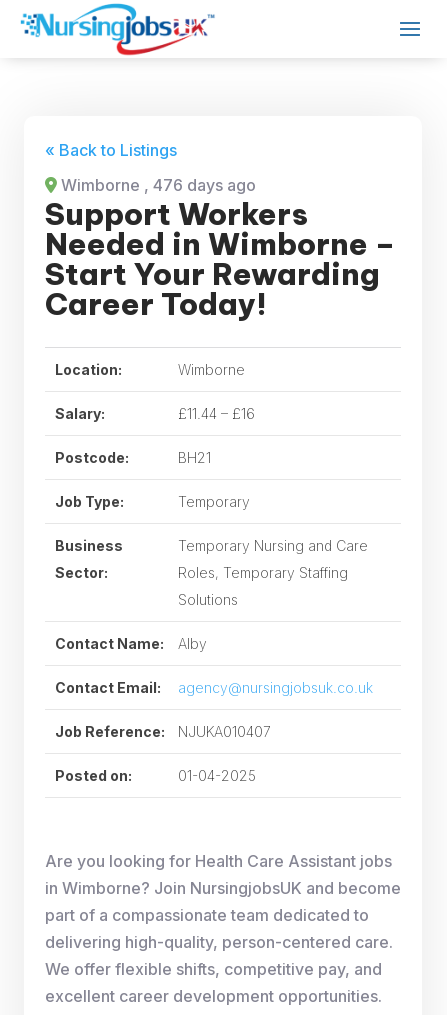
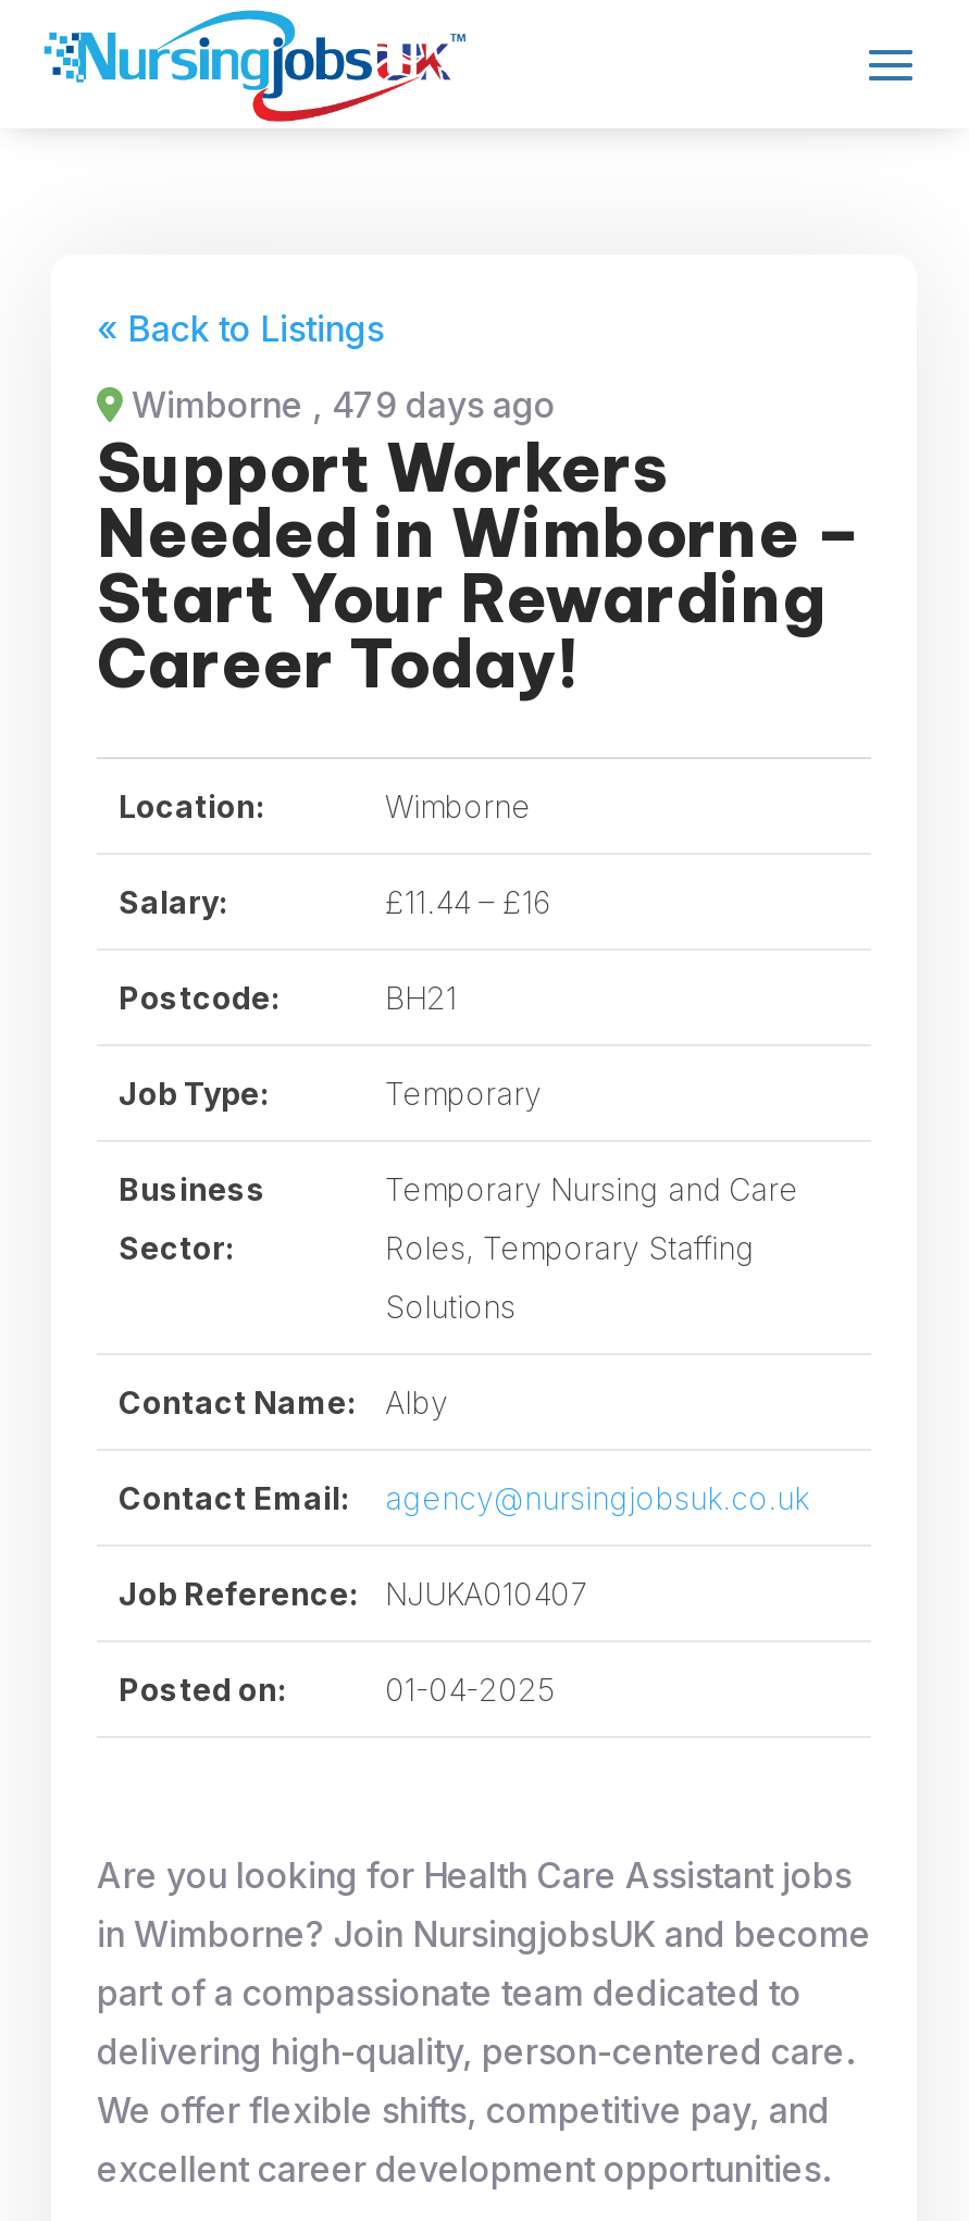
[57,175,256,195] Wimborne, 476 days ago -> [123,382,556,426] Wimborne, 479 days ago

